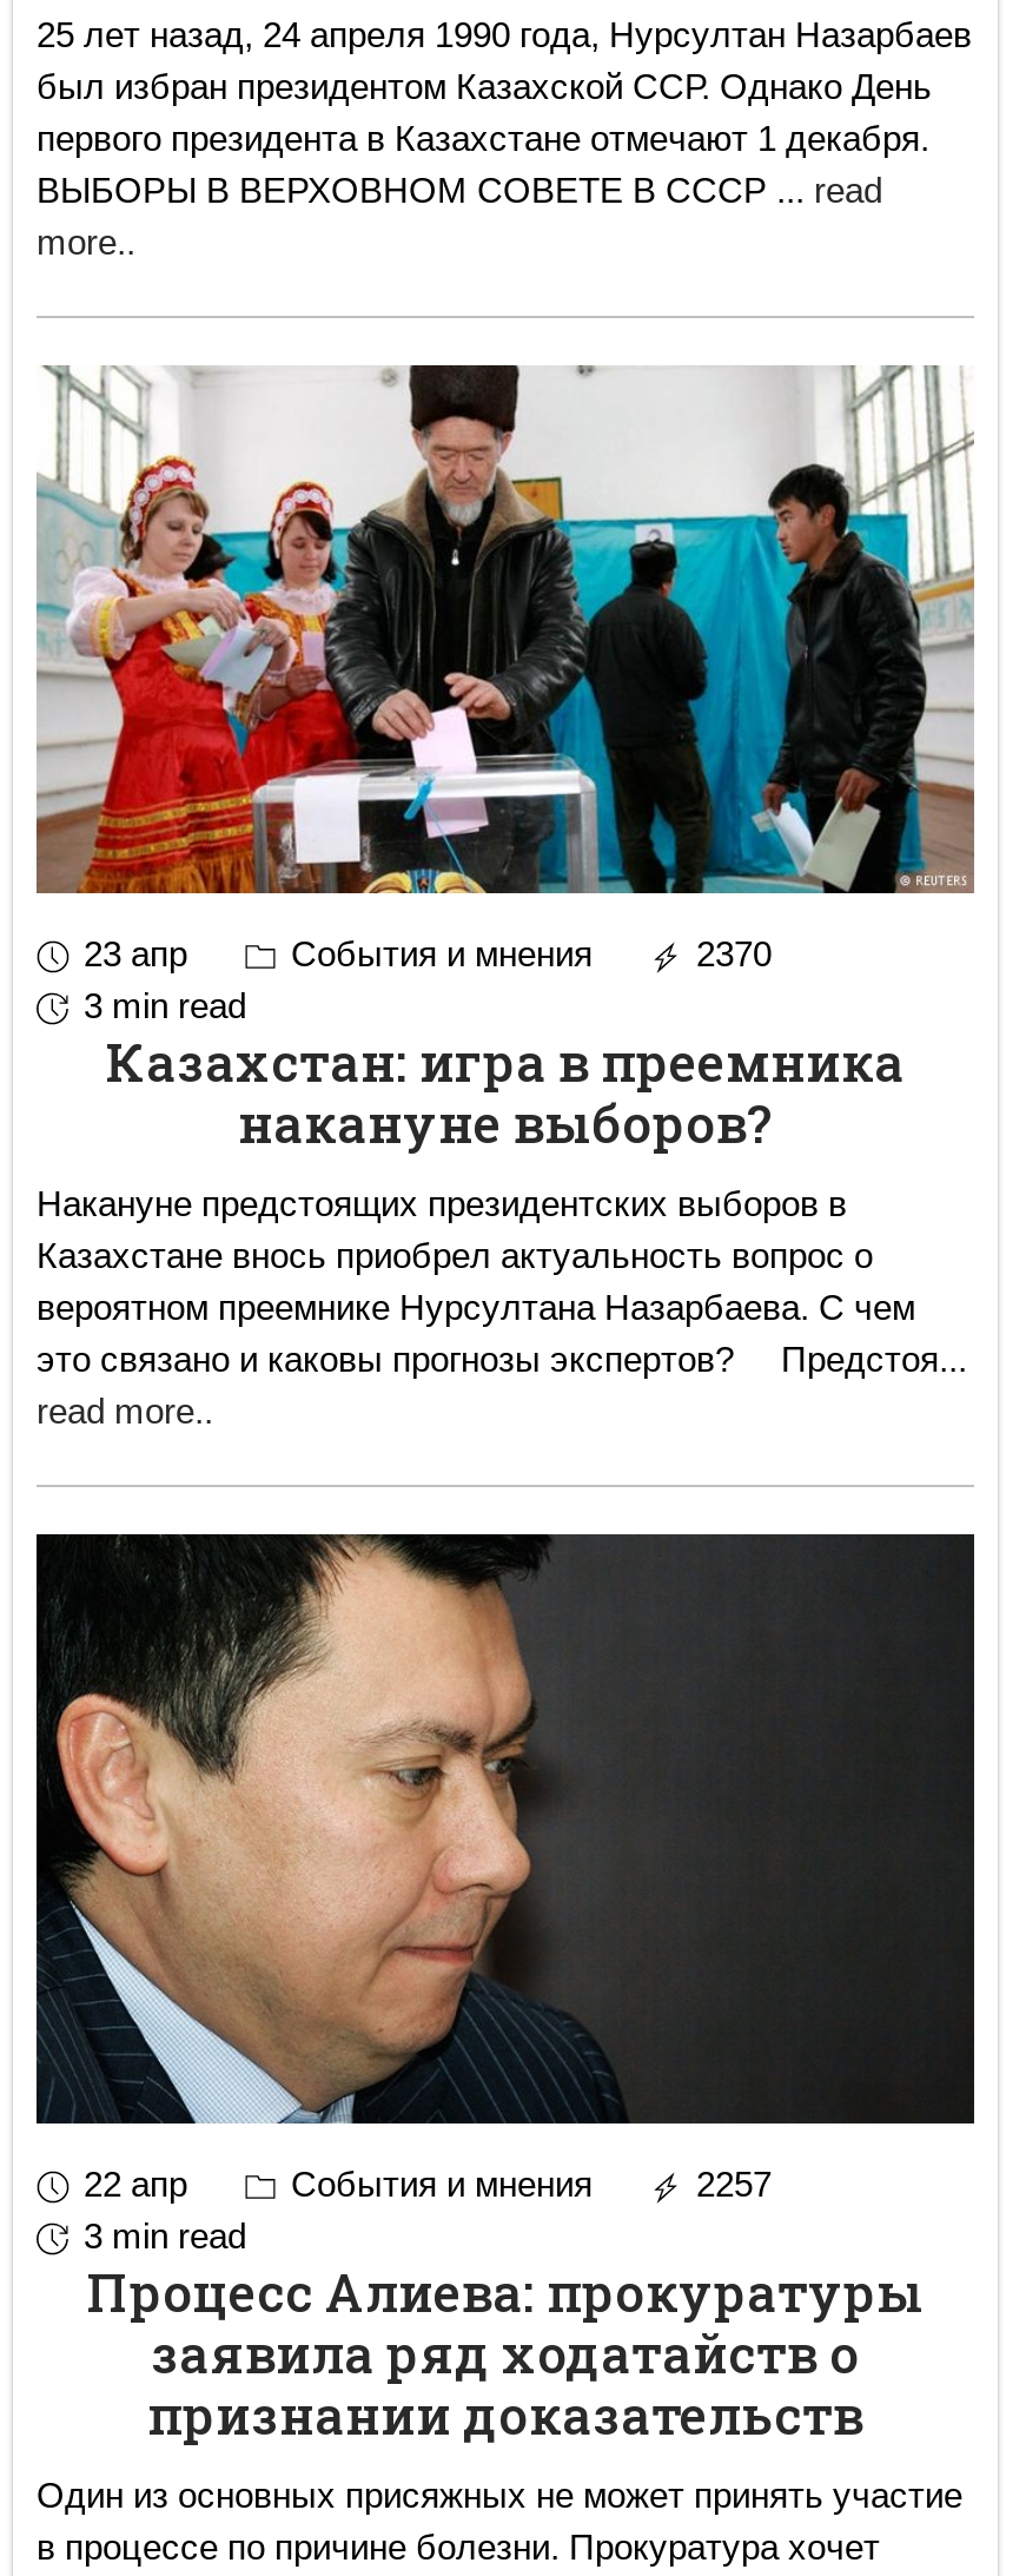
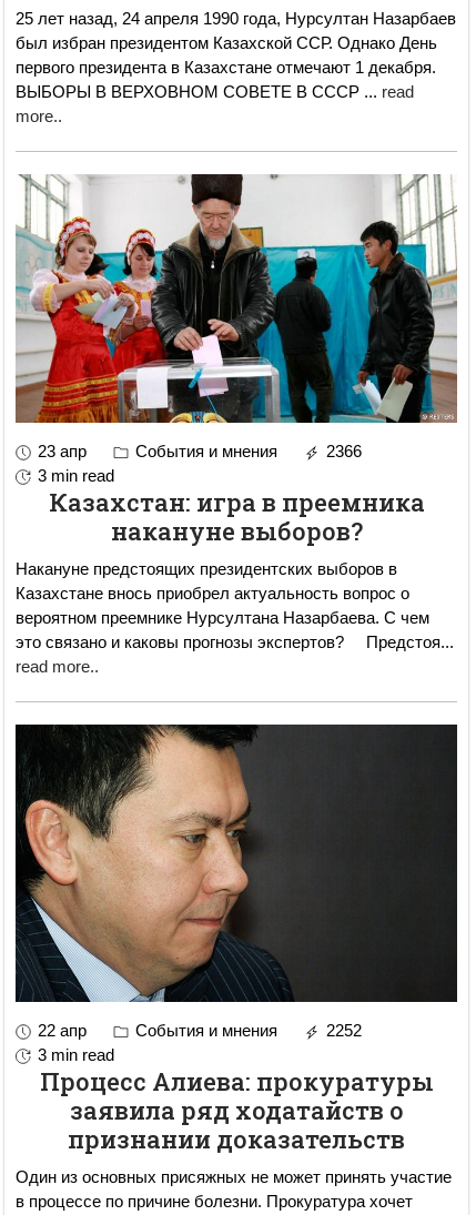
[687,934,772,974] 2370 -> [322,442,362,461] 2366
[687,2164,772,2204] 2257 -> [322,1021,362,1040] 2252

